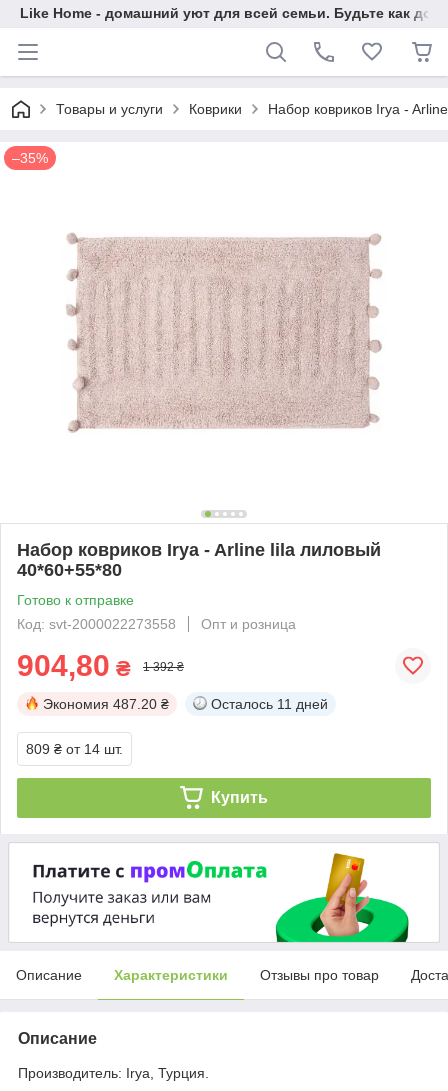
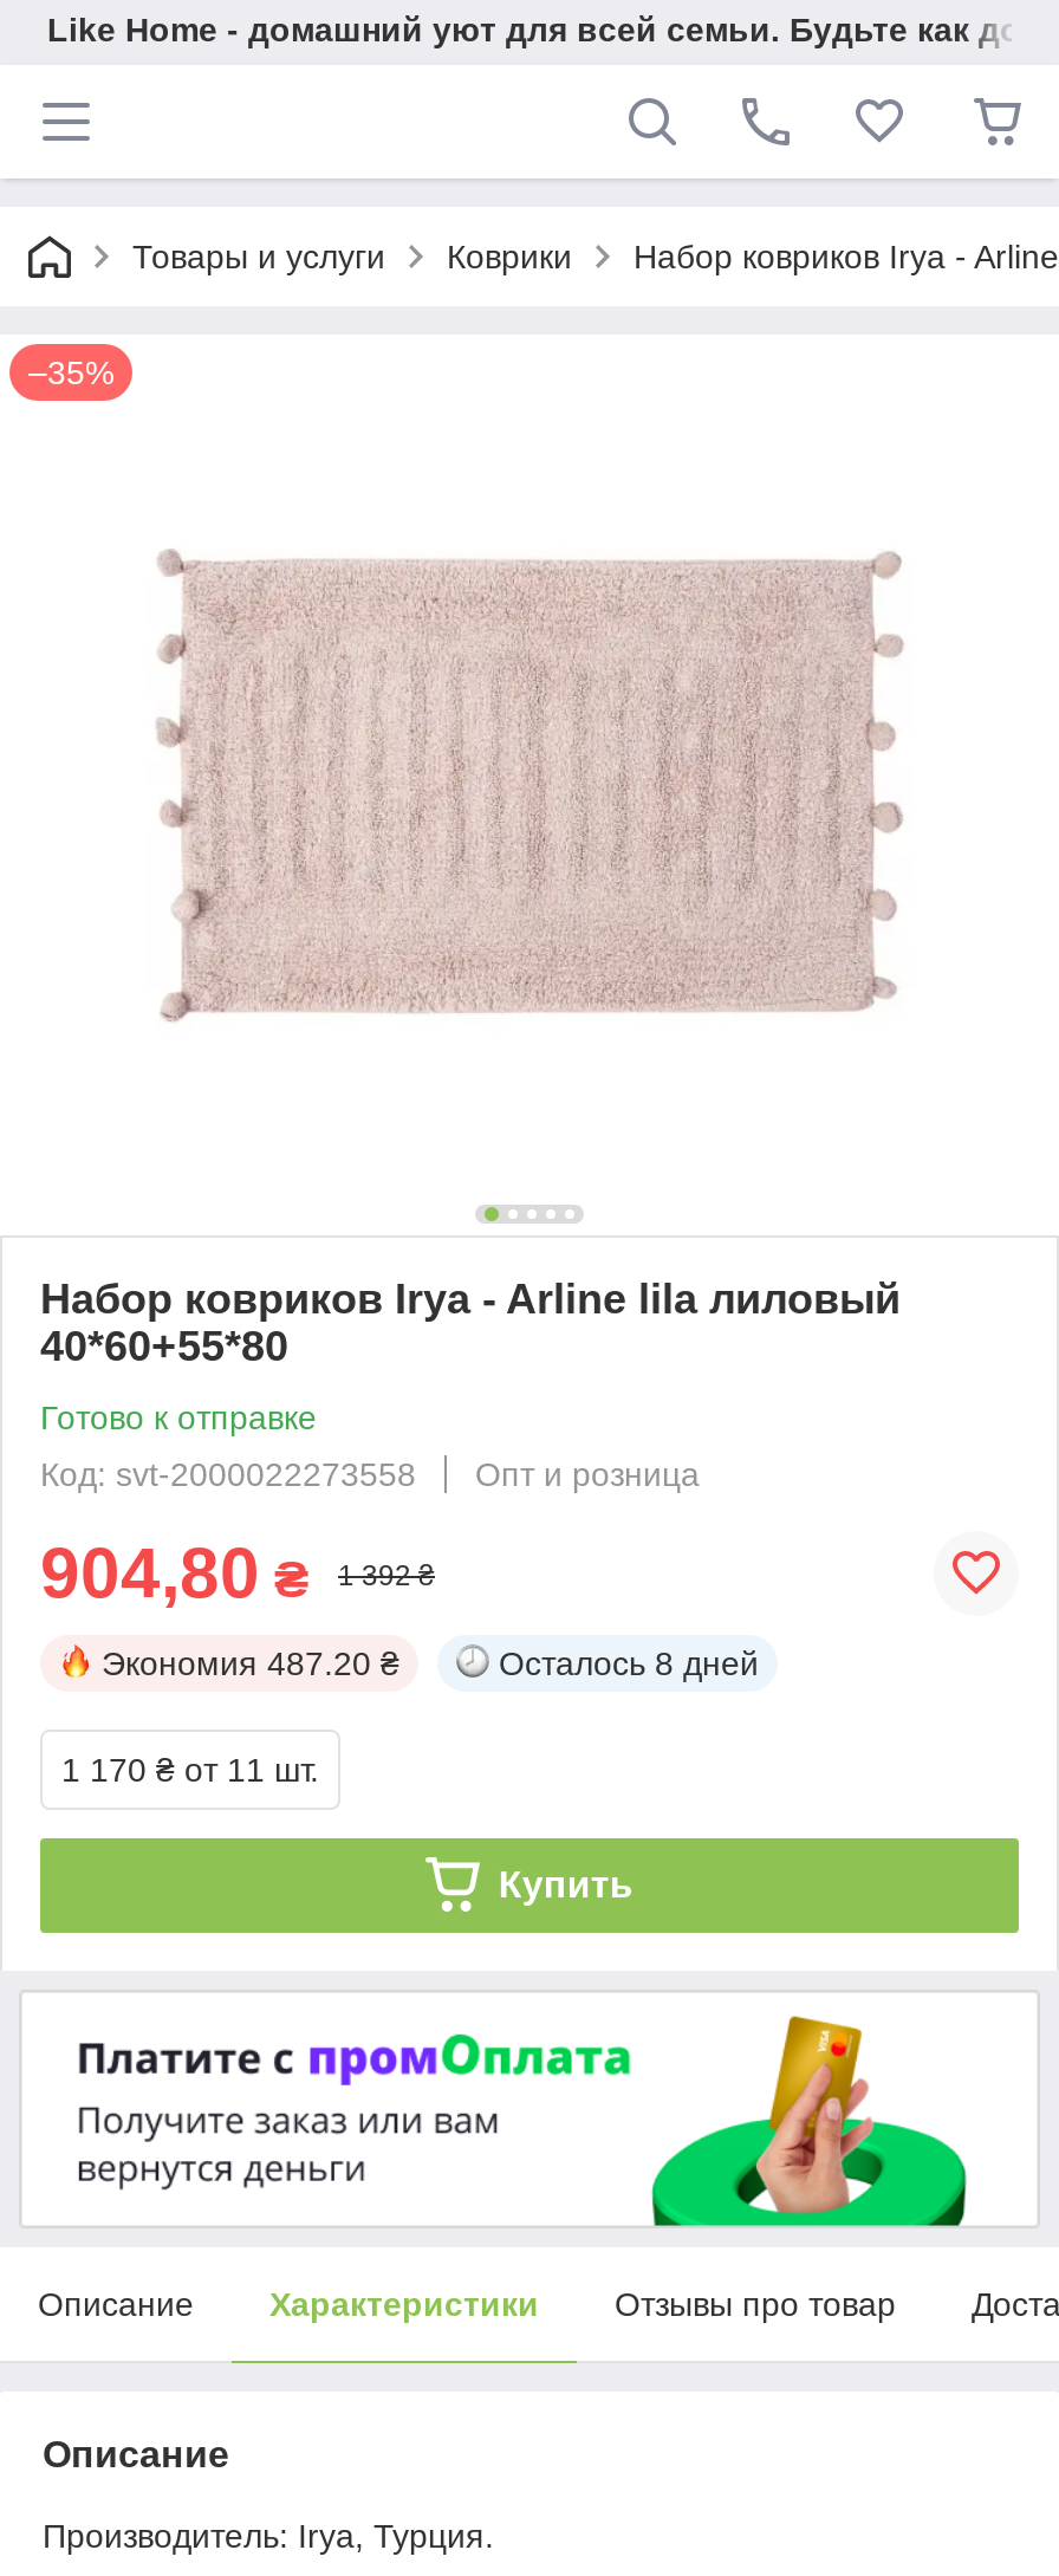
[211,696,328,712] Осталось 11 дней -> [499,1644,759,1682] Осталось 8 дней
[26,741,123,757] 809 ₴ от 14 шт. -> [61,1750,319,1788] 1 170 ₴ от 11 шт.

